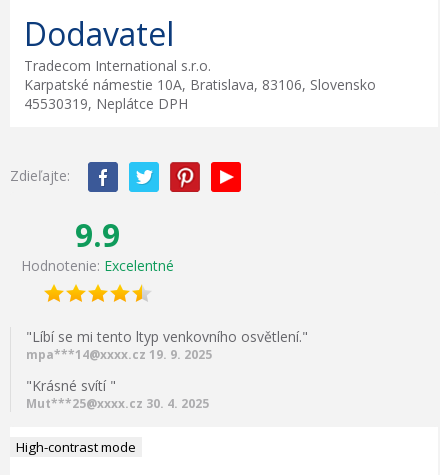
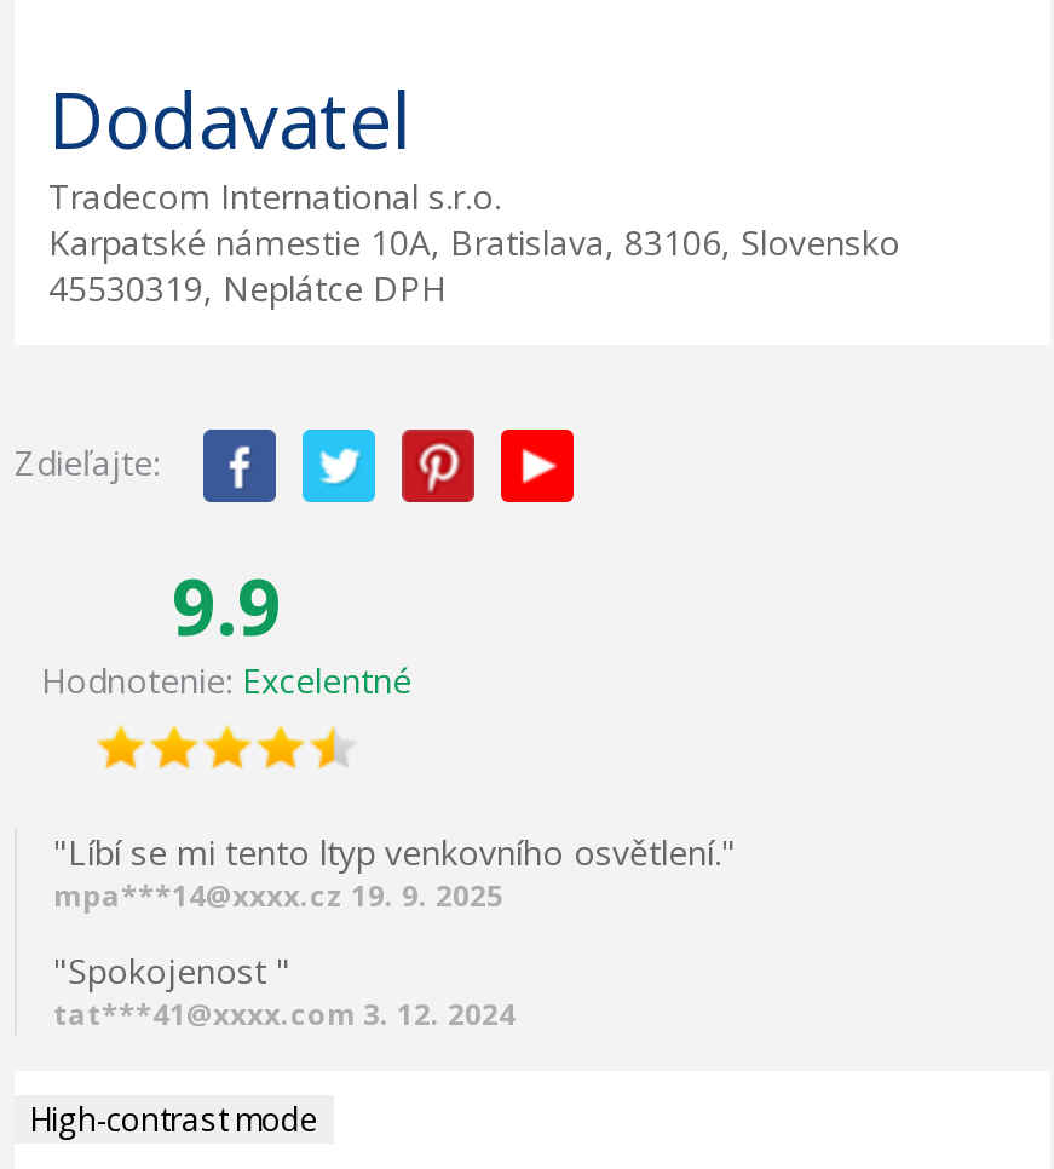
[26,376,209,412] "Krásné svítí " | Mut***25@xxxx.cz 30. 4. 2025 -> [53,949,516,1036] "Spokojenost " | tat***41@xxxx.com 3. 12. 2024

